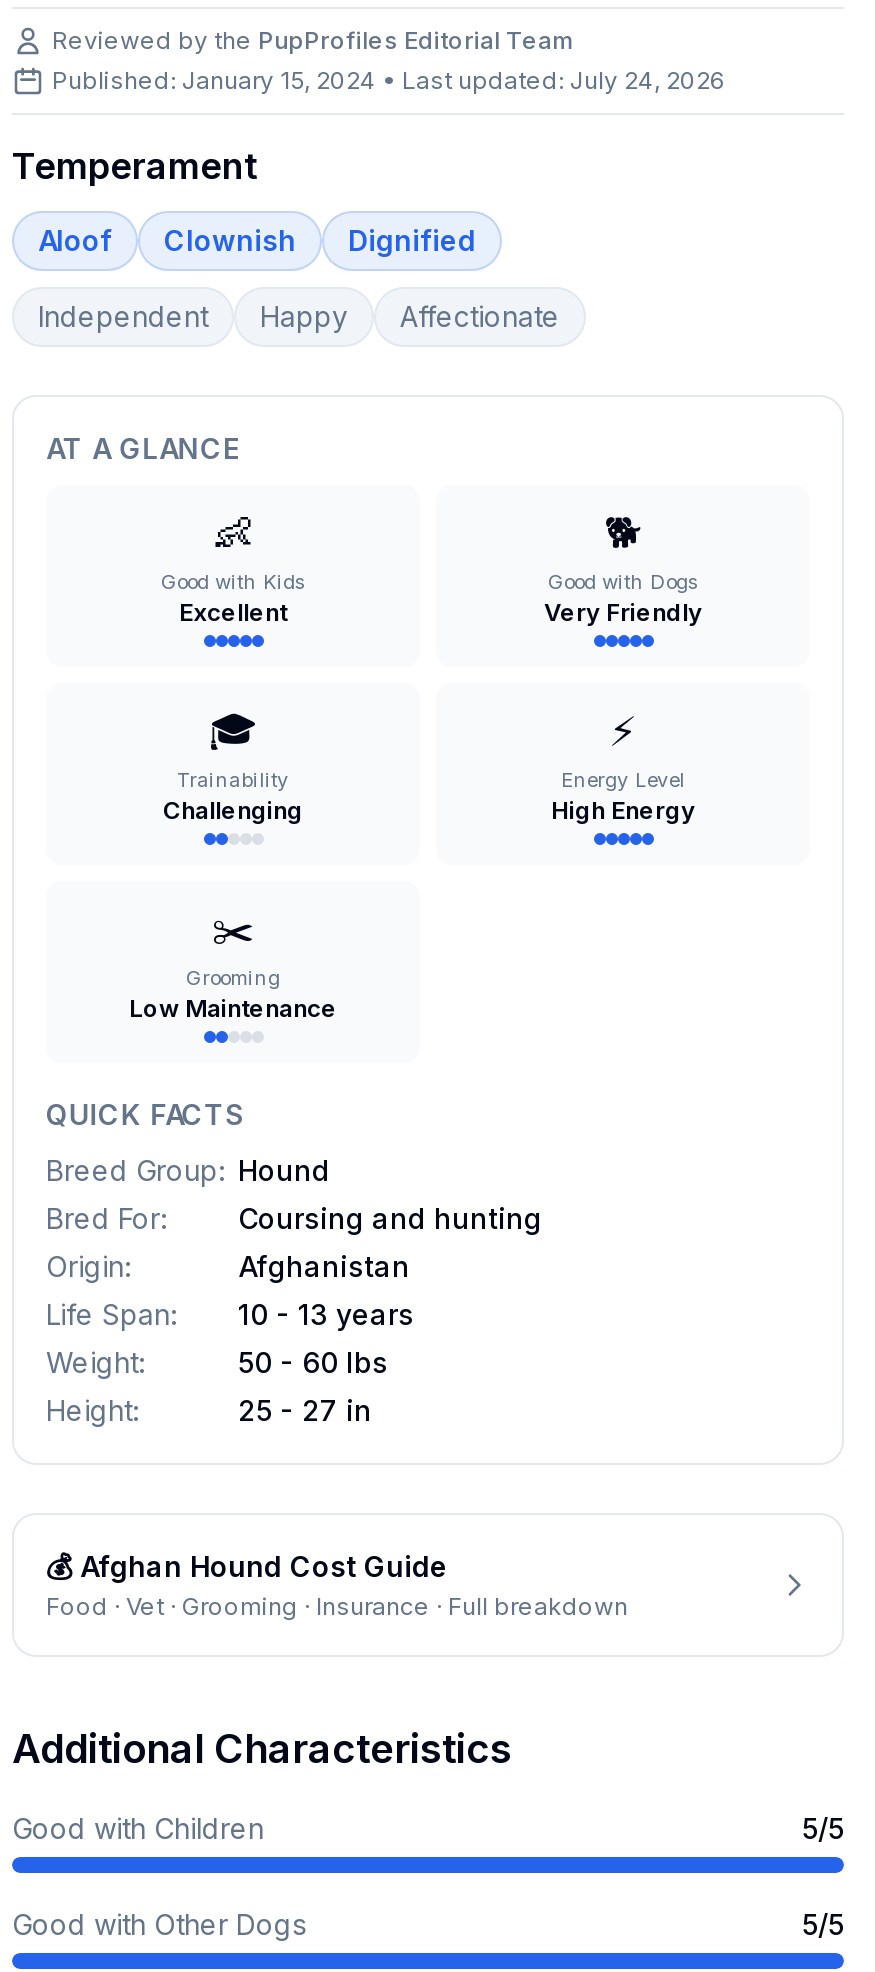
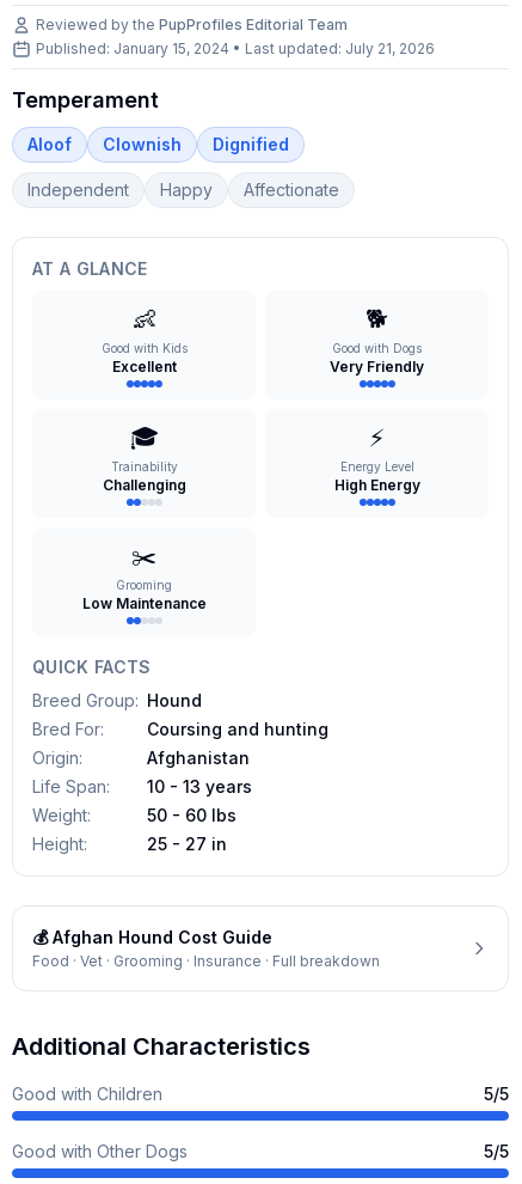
[52,65,726,95] Published: January 15, 2024 • Last updated: July 24, 2026 -> [36,39,435,57] Published: January 15, 2024 • Last updated: July 21, 2026

